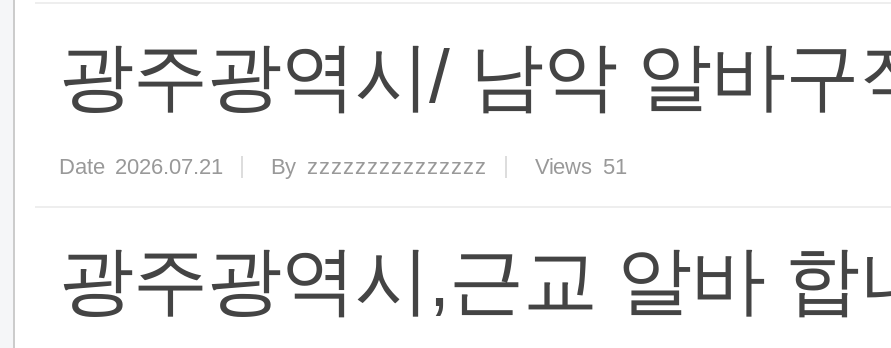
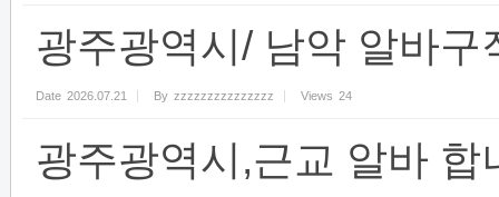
[59,154,627,178] Date 2026.07.21 By zzzzzzzzzzzzzzz Views 51 -> [36,89,352,102] Date 2026.07.21 By zzzzzzzzzzzzzzz Views 24

